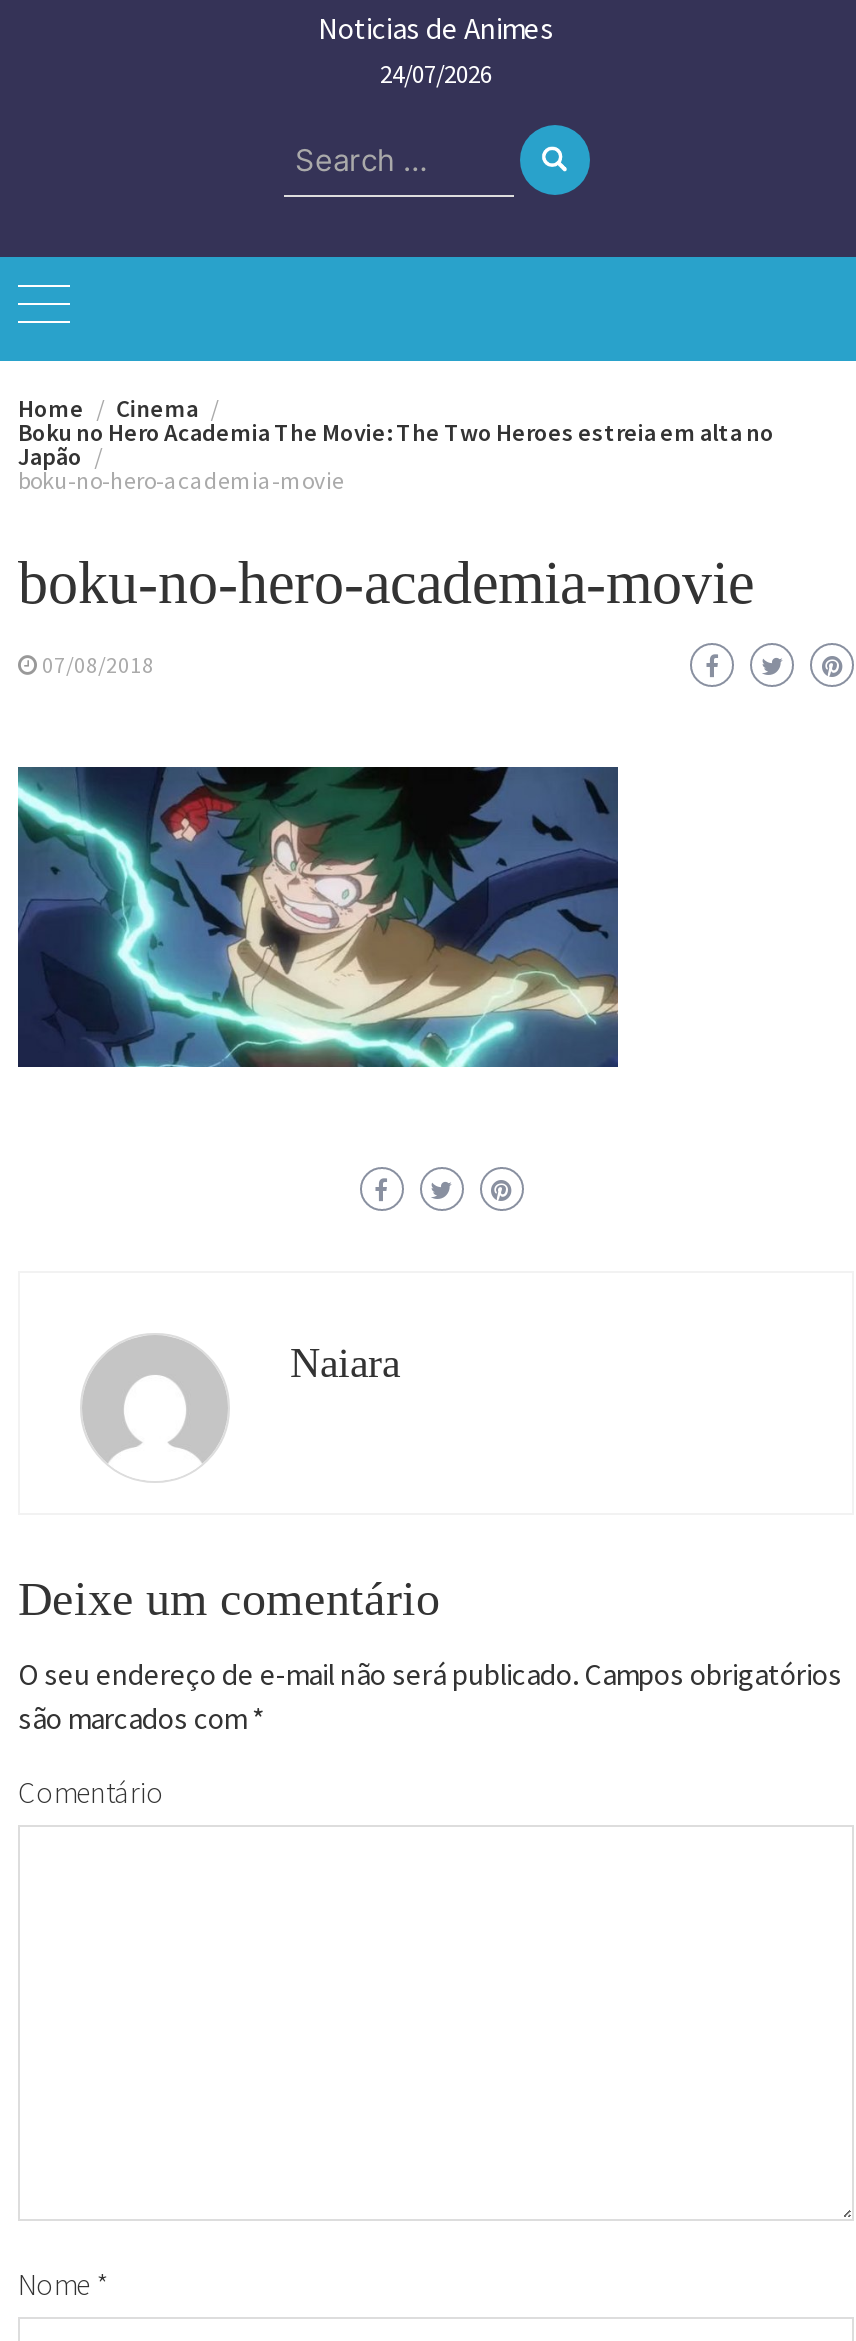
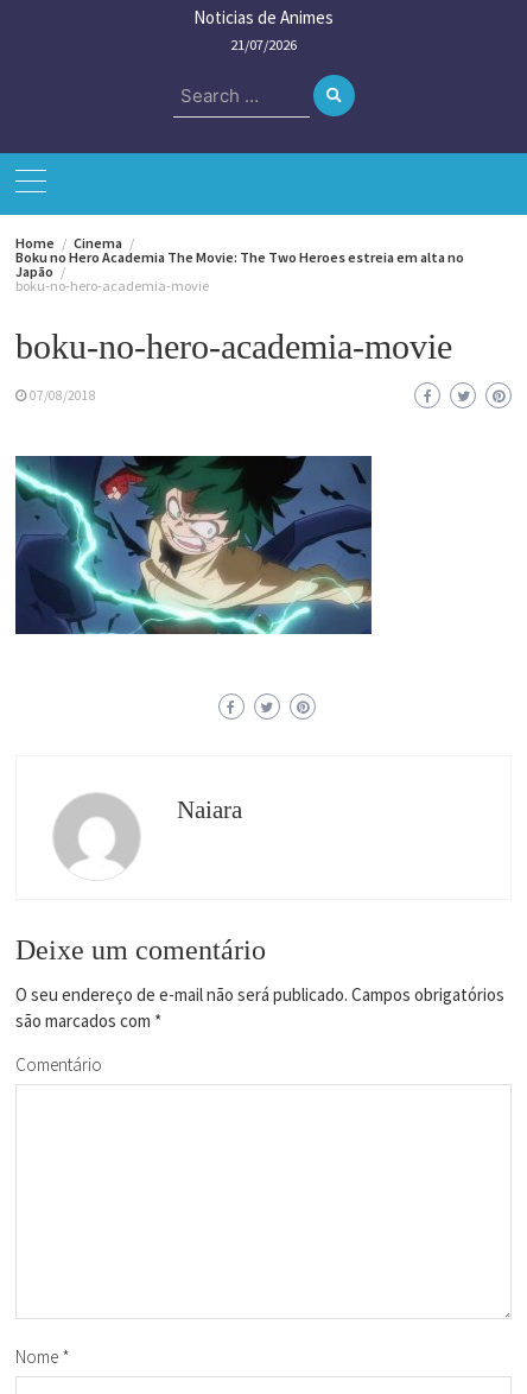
[380,57,492,89] 24/07/2026 -> [230,34,297,53] 21/07/2026

